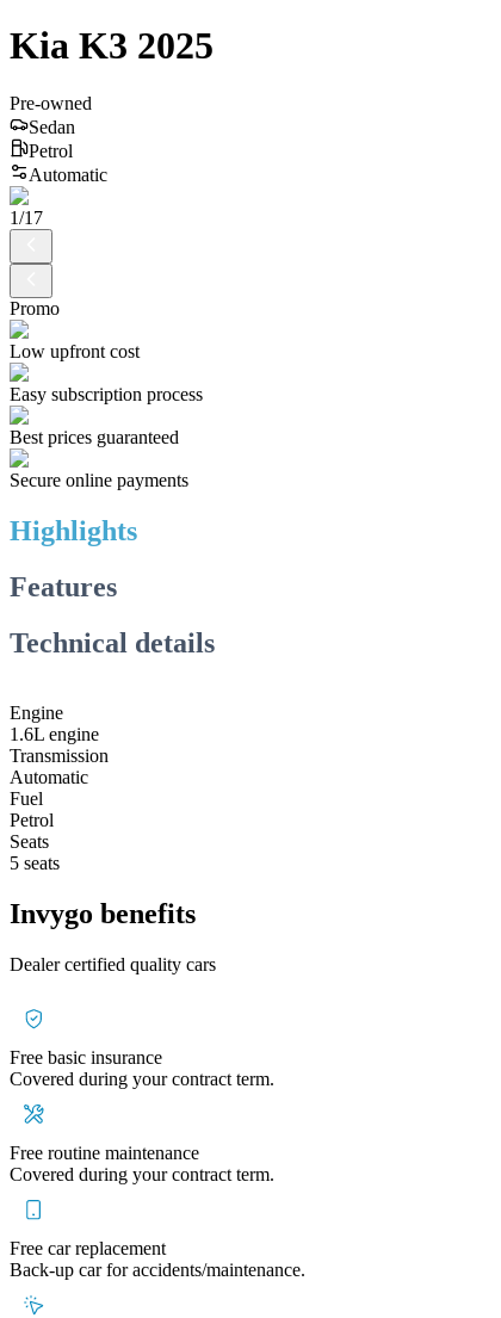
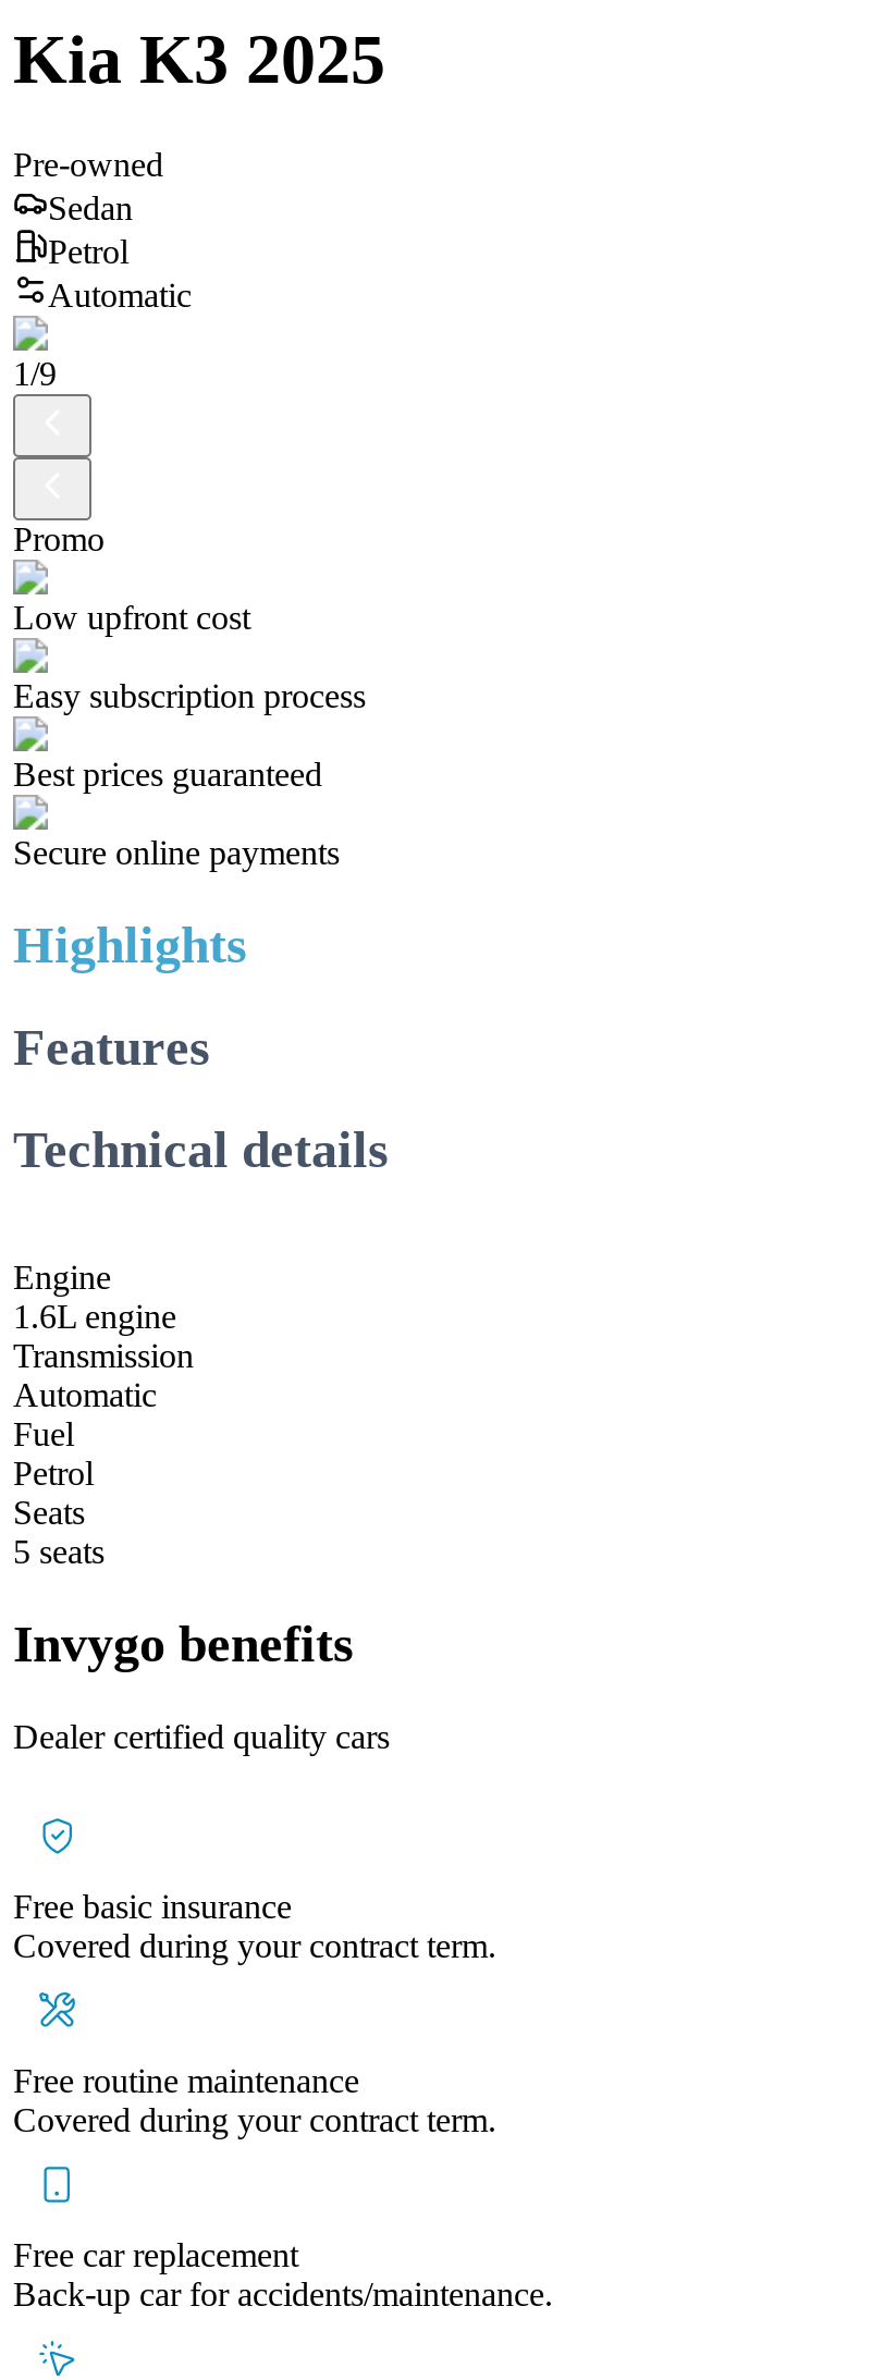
[10,208,43,228] 1 / 17 -> [13,356,57,393] 1 / 9

